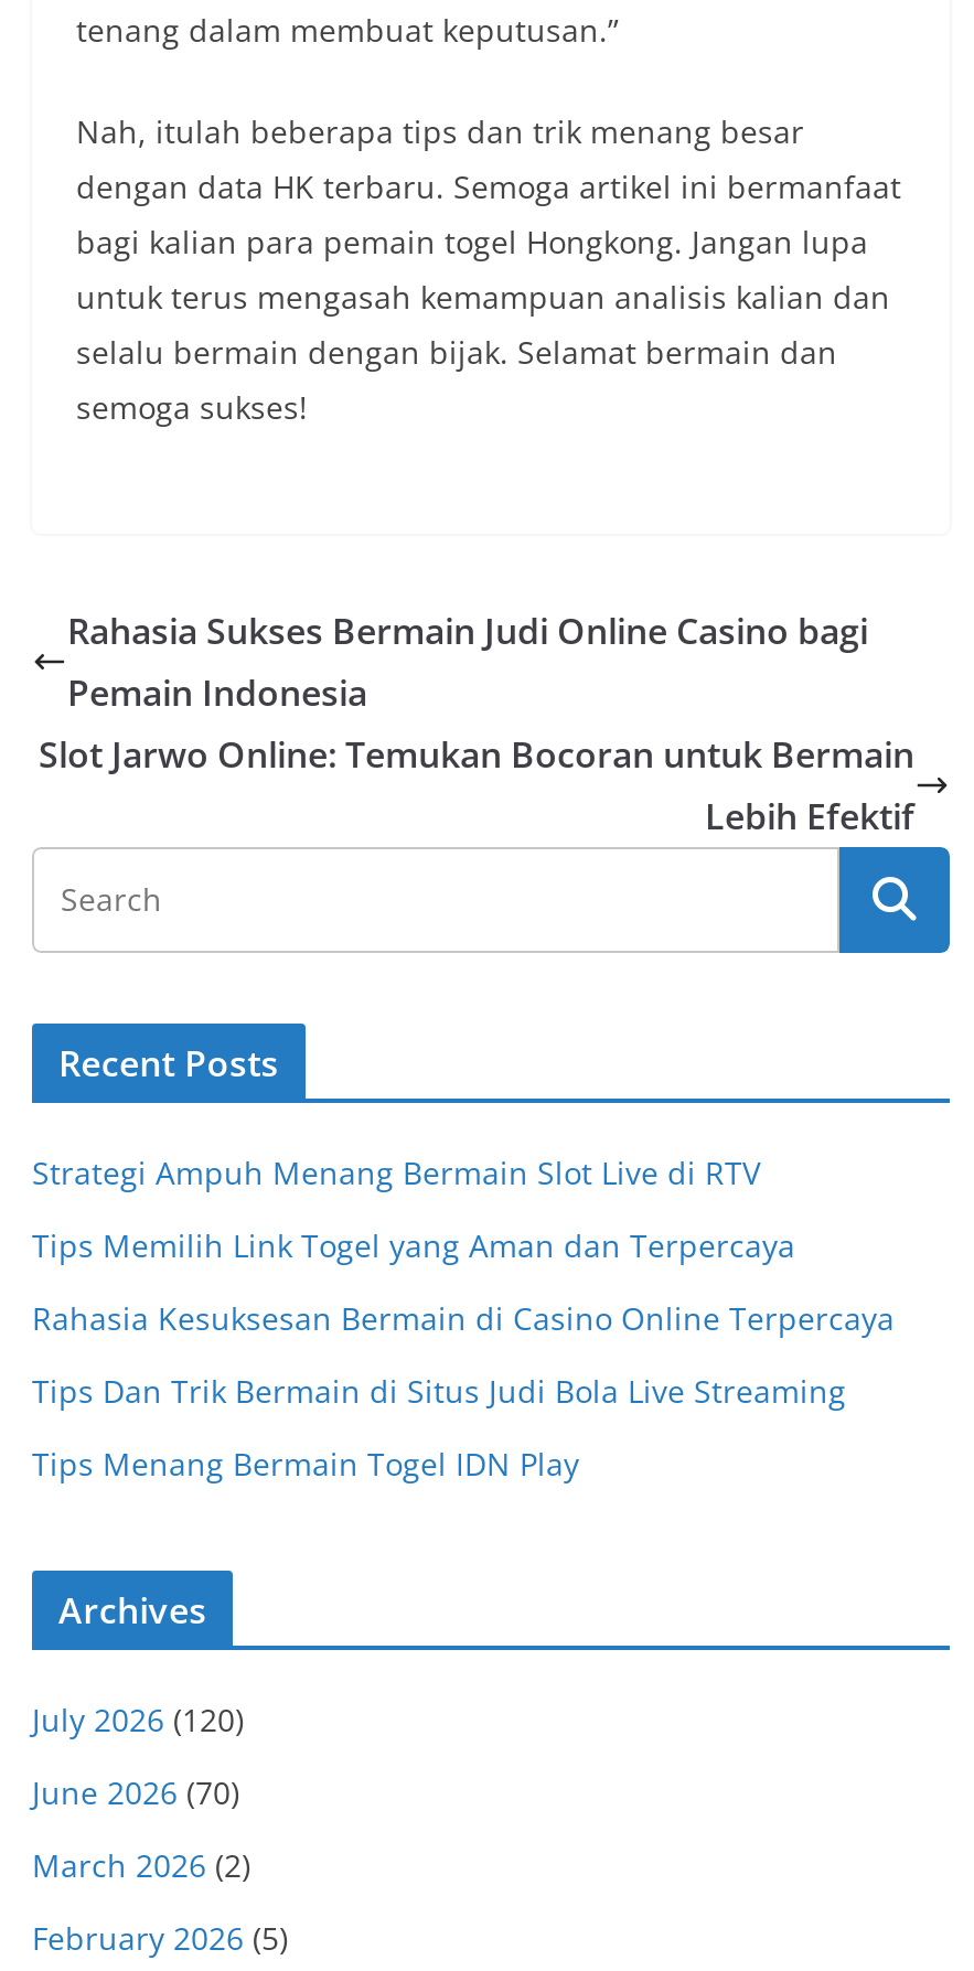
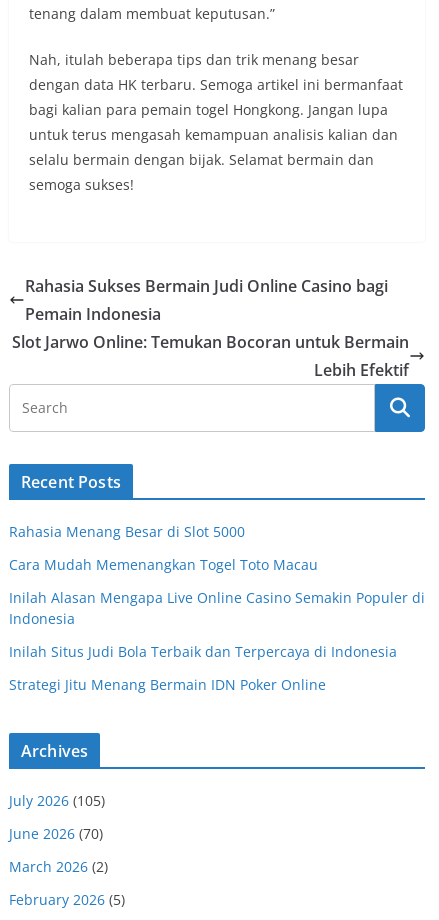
[32,1151,760,1193] Strategi Ampuh Menang Bermain Slot Live di RTV -> [9,522,245,541] Rahasia Menang Besar di Slot 5000
[32,1224,795,1266] Tips Memilih Link Togel yang Aman dan Terpercaya -> [9,555,318,574] Cara Mudah Memenangkan Togel Toto Macau
[32,1297,895,1339] Rahasia Kesuksesan Bermain di Casino Online Terpercaya -> [9,588,425,628] Inilah Alasan Mengapa Live Online Casino Semakin Populer di | Indonesia
[32,1370,846,1412] Tips Dan Trik Bermain di Situs Judi Bola Live Streaming -> [9,642,397,661] Inilah Situs Judi Bola Terbaik dan Terpercaya di Indonesia
[32,1443,579,1485] Tips Menang Bermain Togel IDN Play -> [9,675,326,694] Strategi Jitu Menang Bermain IDN Poker Online
[32,1699,244,1740] July 2026 (120) -> [9,791,105,810] July 2026 (105)

